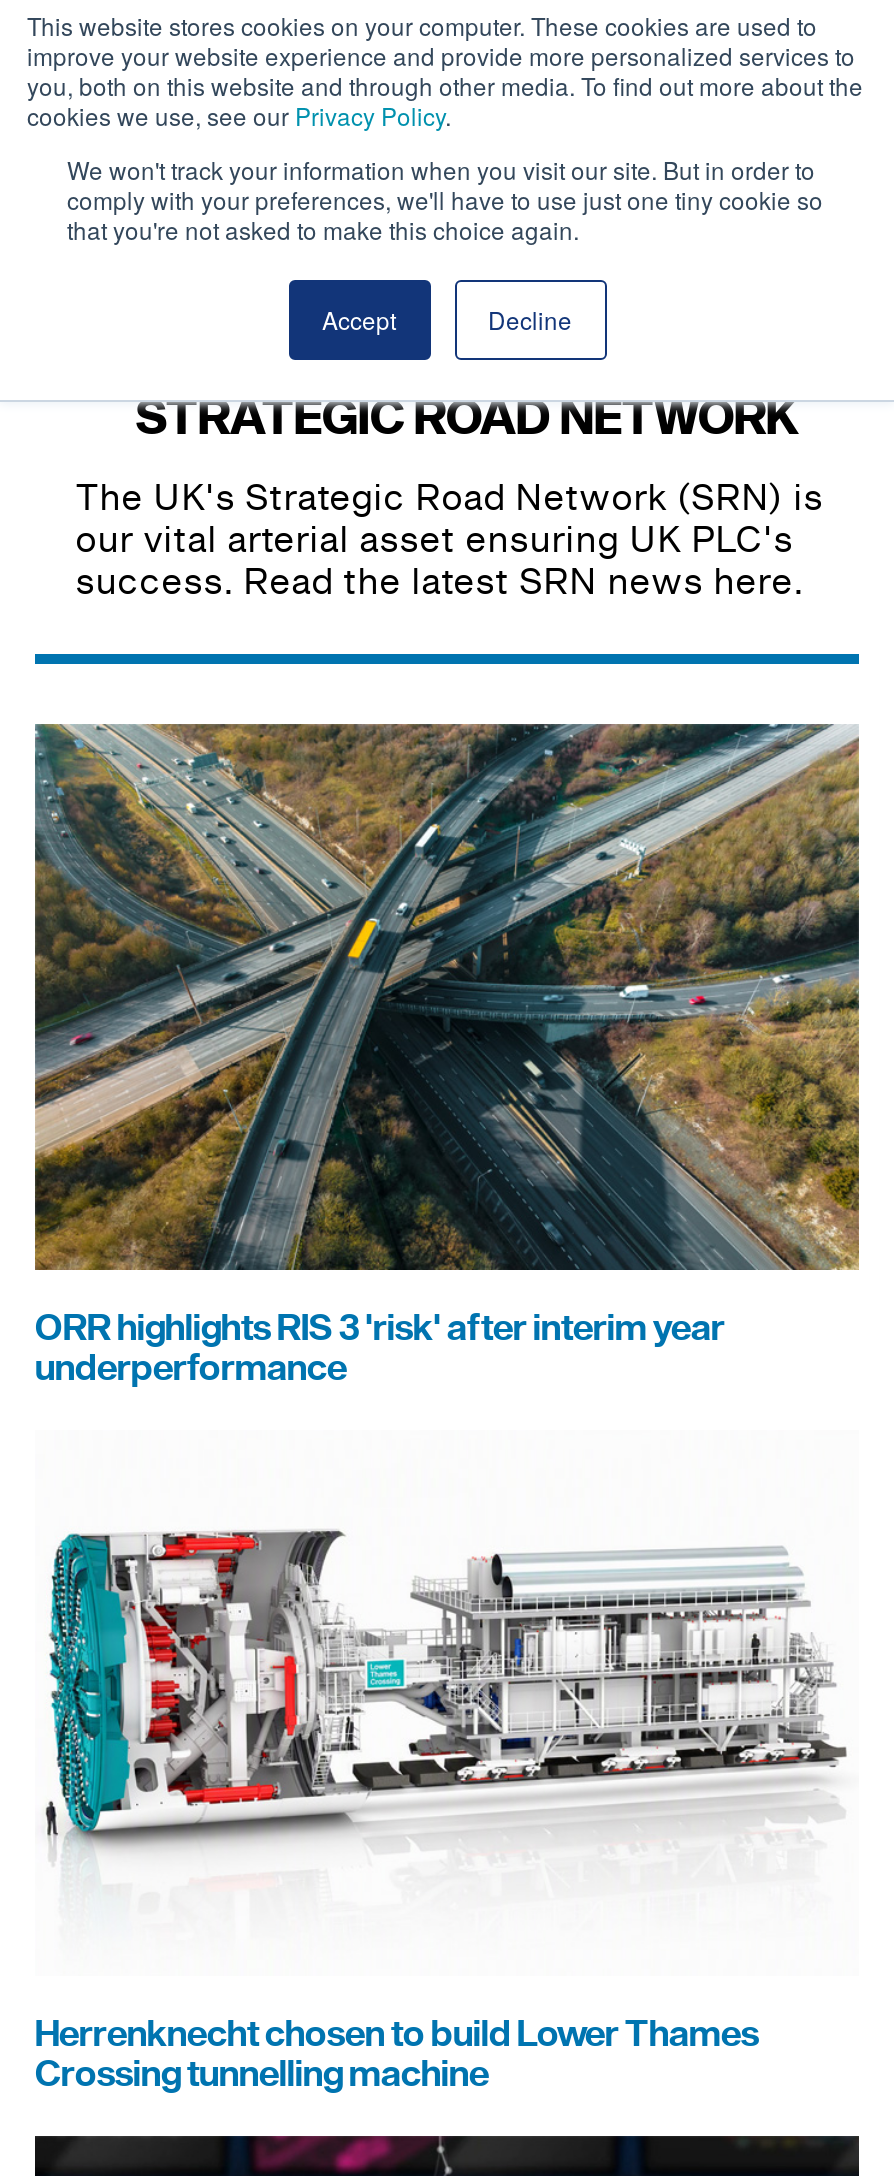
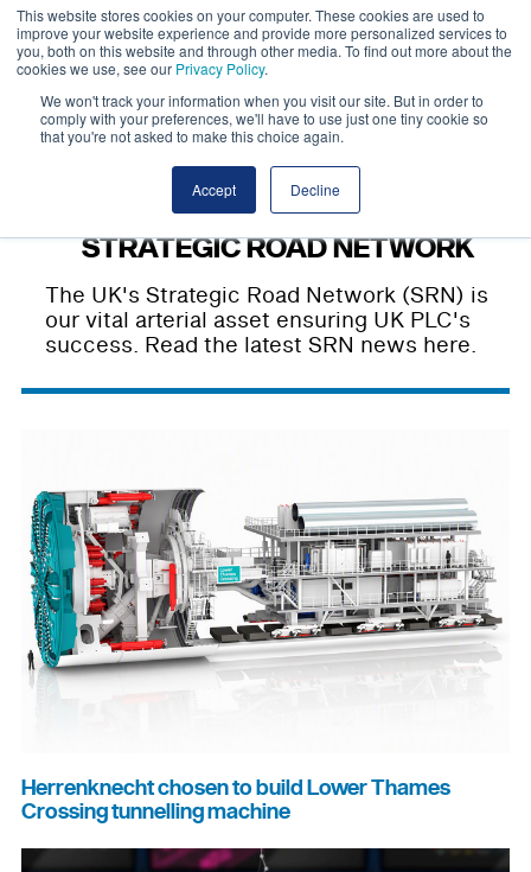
[33,722,861,1396] [image] | ORR highlights RIS 3 'risk' after interim year | underperformance -> none

